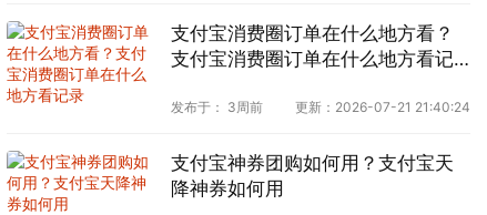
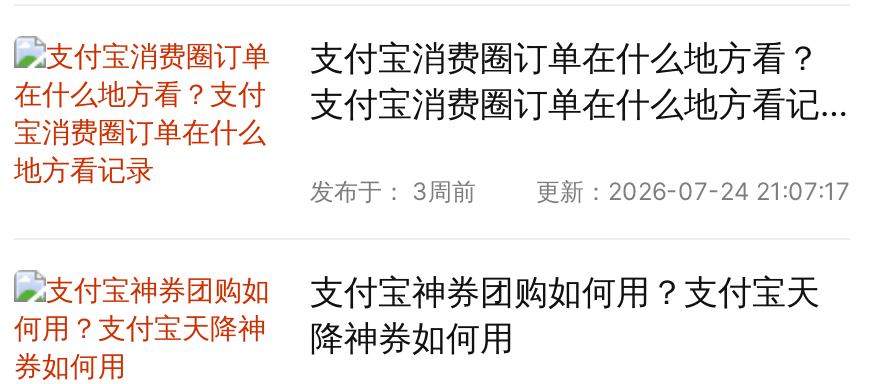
[295,99,470,115] 更新：2026-07-21 21:40:24 -> [536,176,850,206] 更新：2026-07-24 21:07:17

